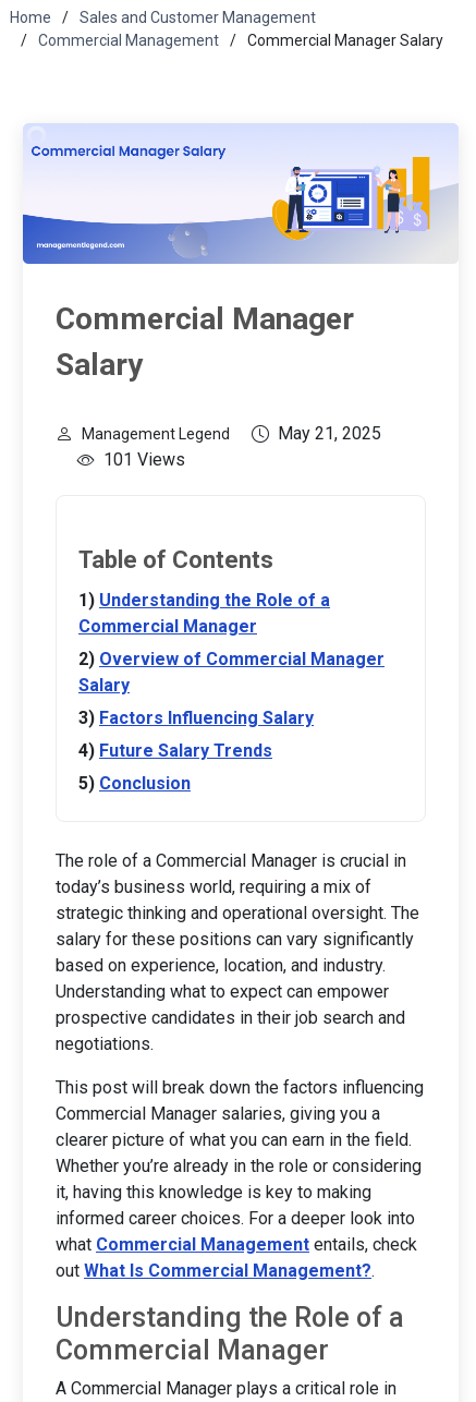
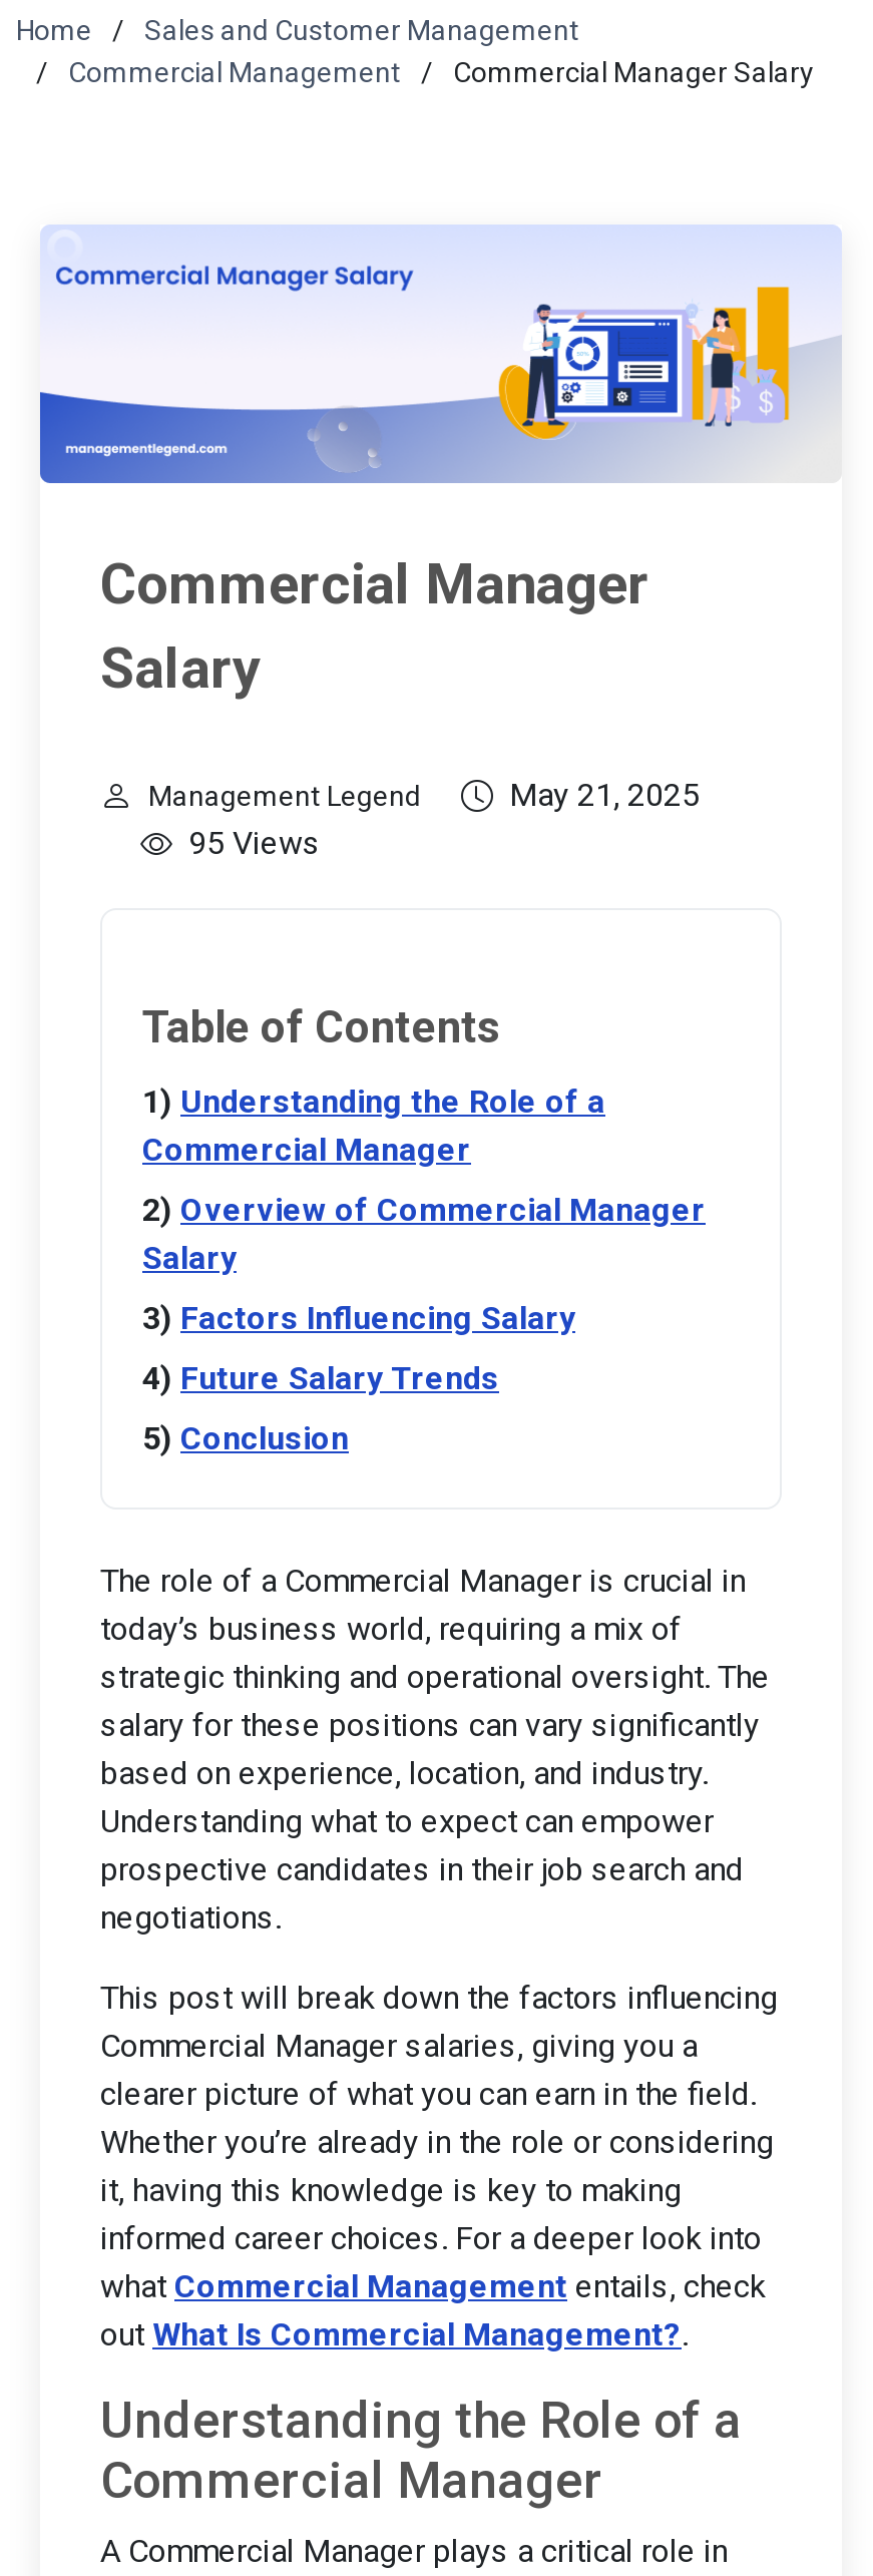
[103,449,185,470] 101 Views -> [188,824,321,862] 95 Views

